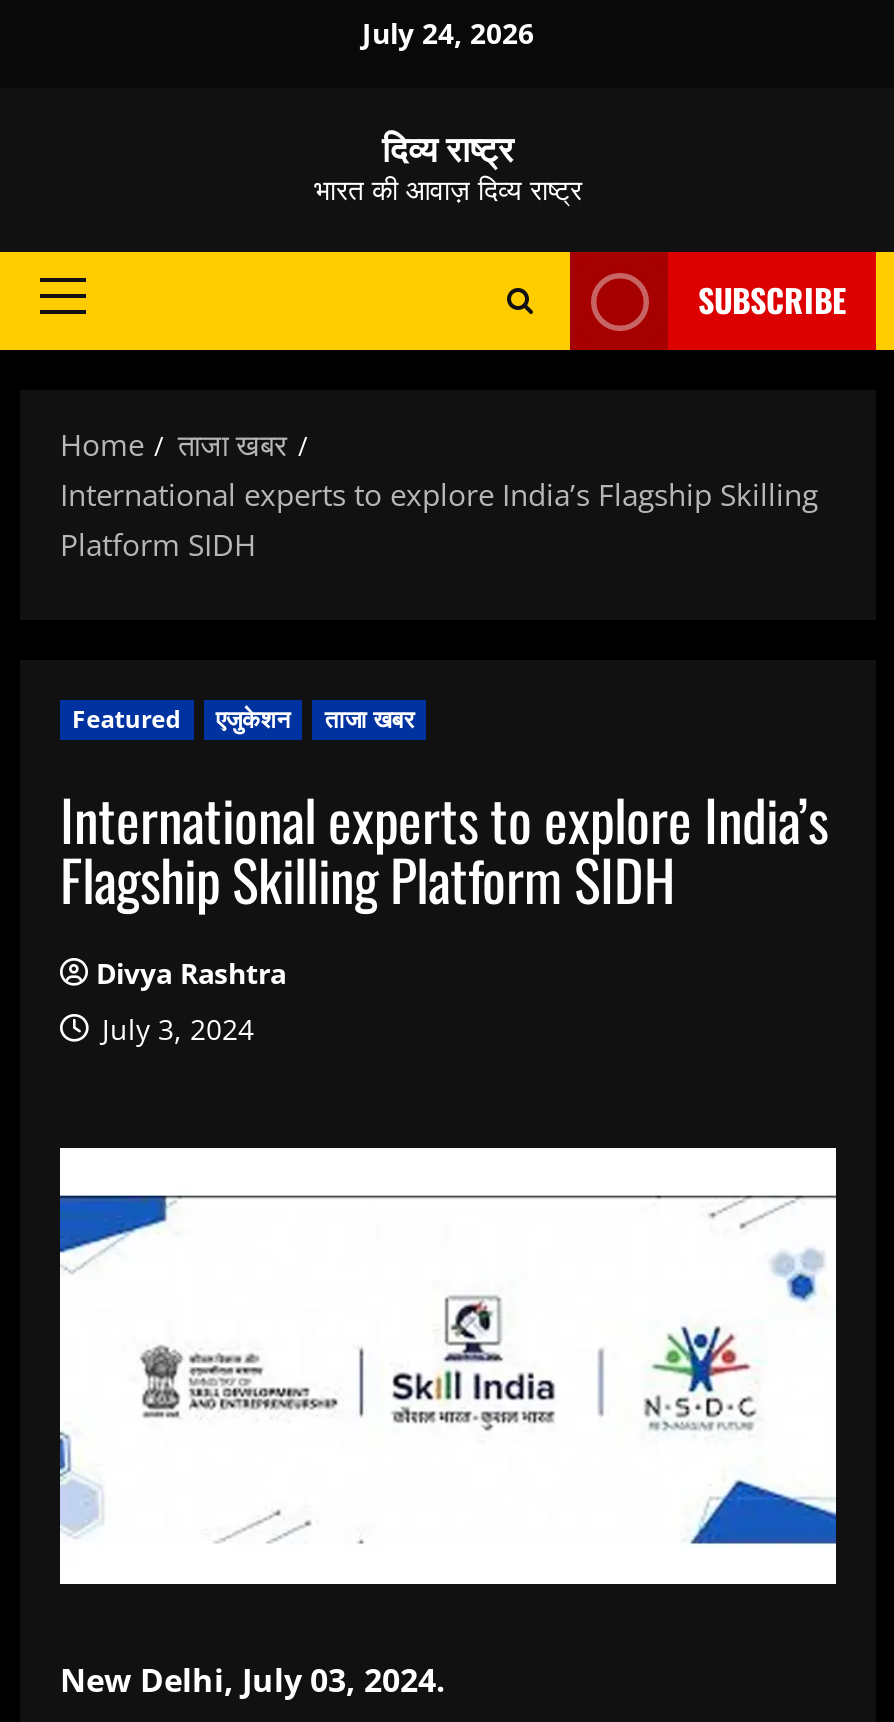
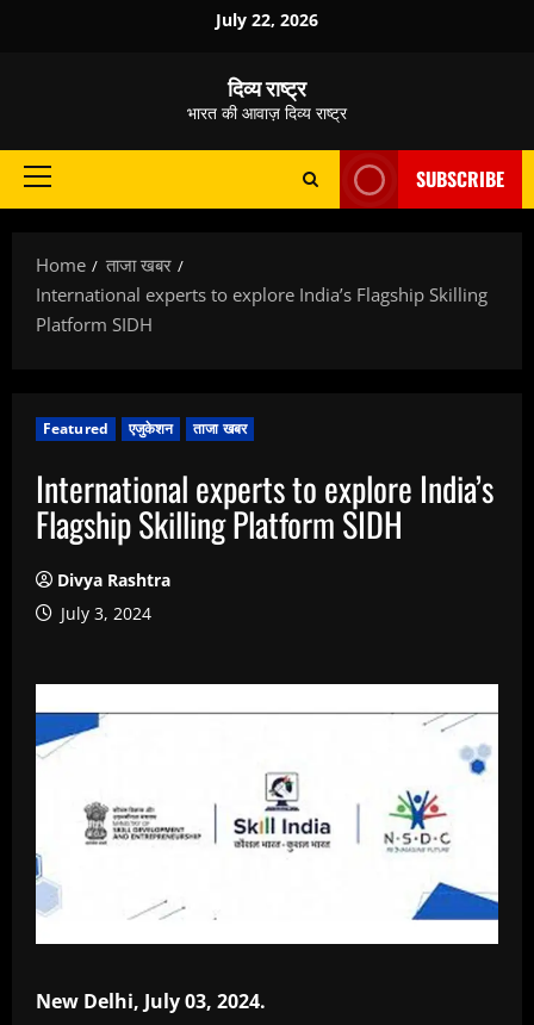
[362,14,534,52] July 24, 2026 -> [216,8,318,31] July 22, 2026

